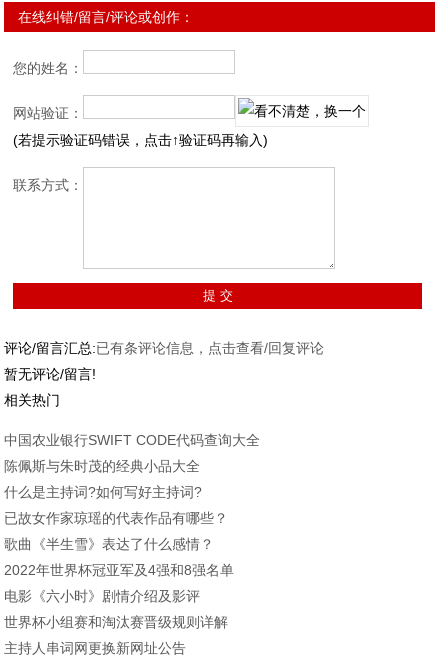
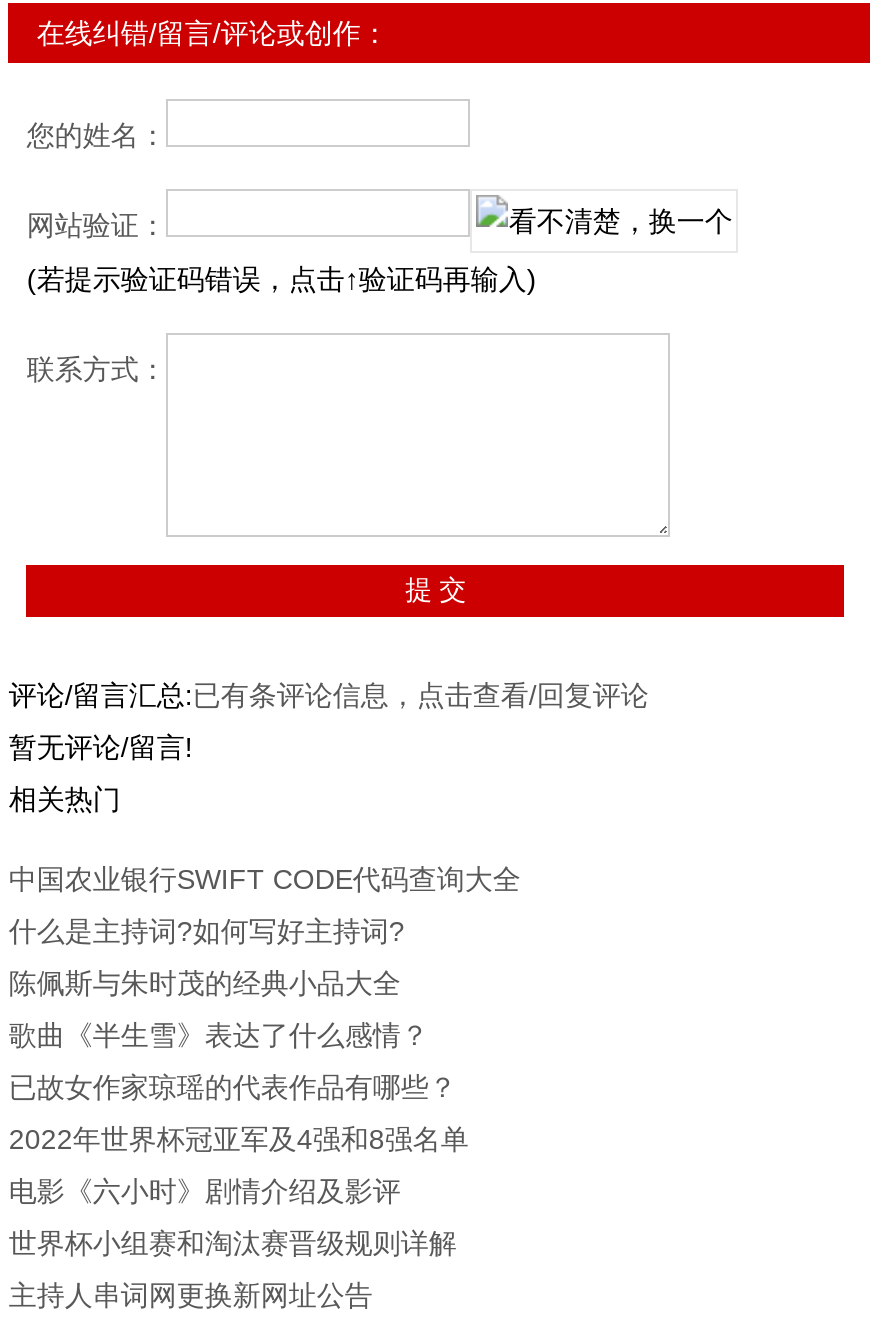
moved [4,458,200,474] -> [9,966,401,998]: 陈佩斯与朱时茂的经典小品大全
moved [4,484,202,500] -> [9,914,405,946]: 什么是主持词?如何写好主持词?
moved [4,510,228,526] -> [9,1070,457,1102]: 已故女作家琼瑶的代表作品有哪些？
moved [4,536,214,552] -> [9,1018,429,1050]: 歌曲《半生雪》表达了什么感情？

